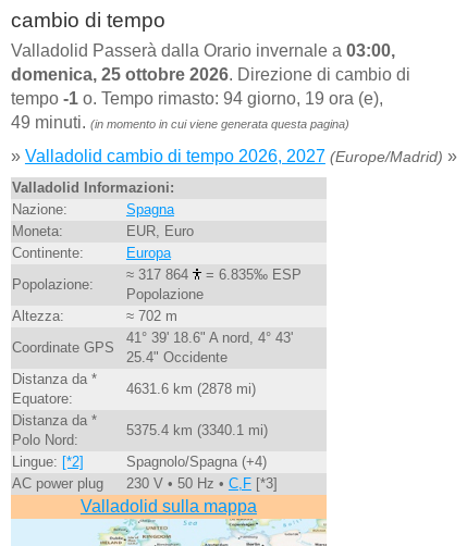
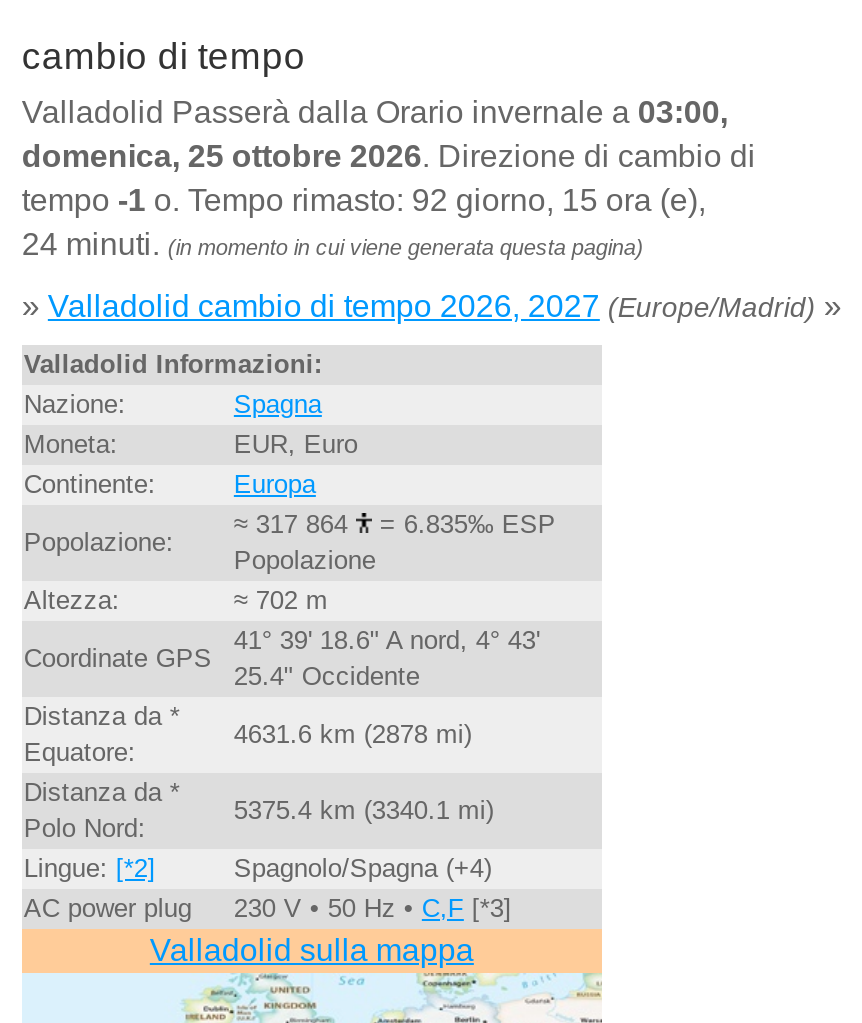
[11,89,383,108] tempo -1 o. Tempo rimasto: 94 giorno, 19 ora (e), -> [22,183,706,217] tempo -1 o. Tempo rimasto: 92 giorno, 15 ora (e),
[11,113,349,132] 49 minuti. (in momento in cui viene generata questa pagina) -> [22,227,644,261] 24 minuti. (in momento in cui viene generata questa pagina)

